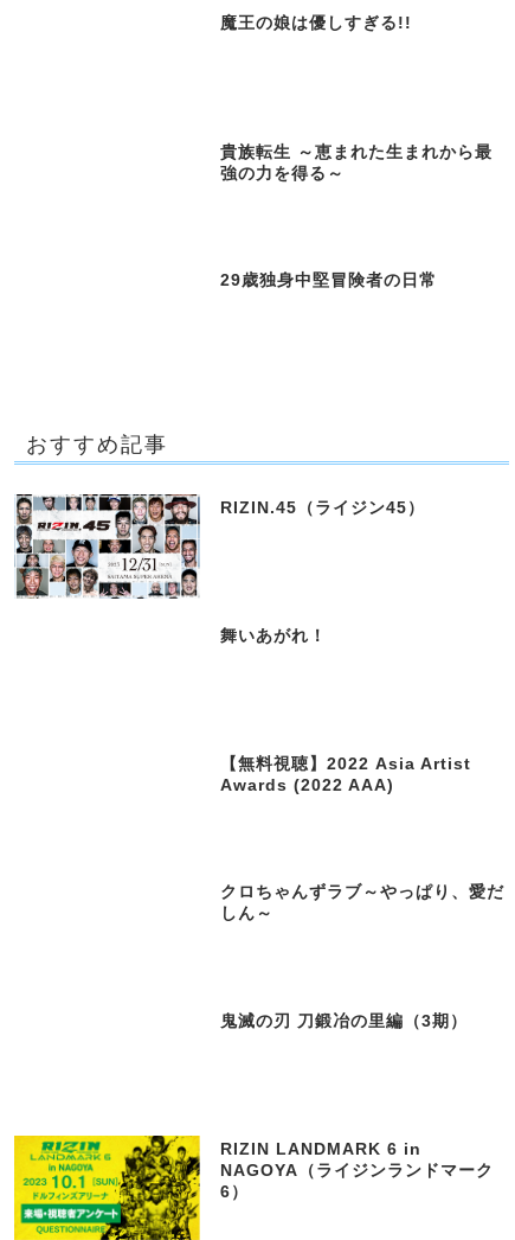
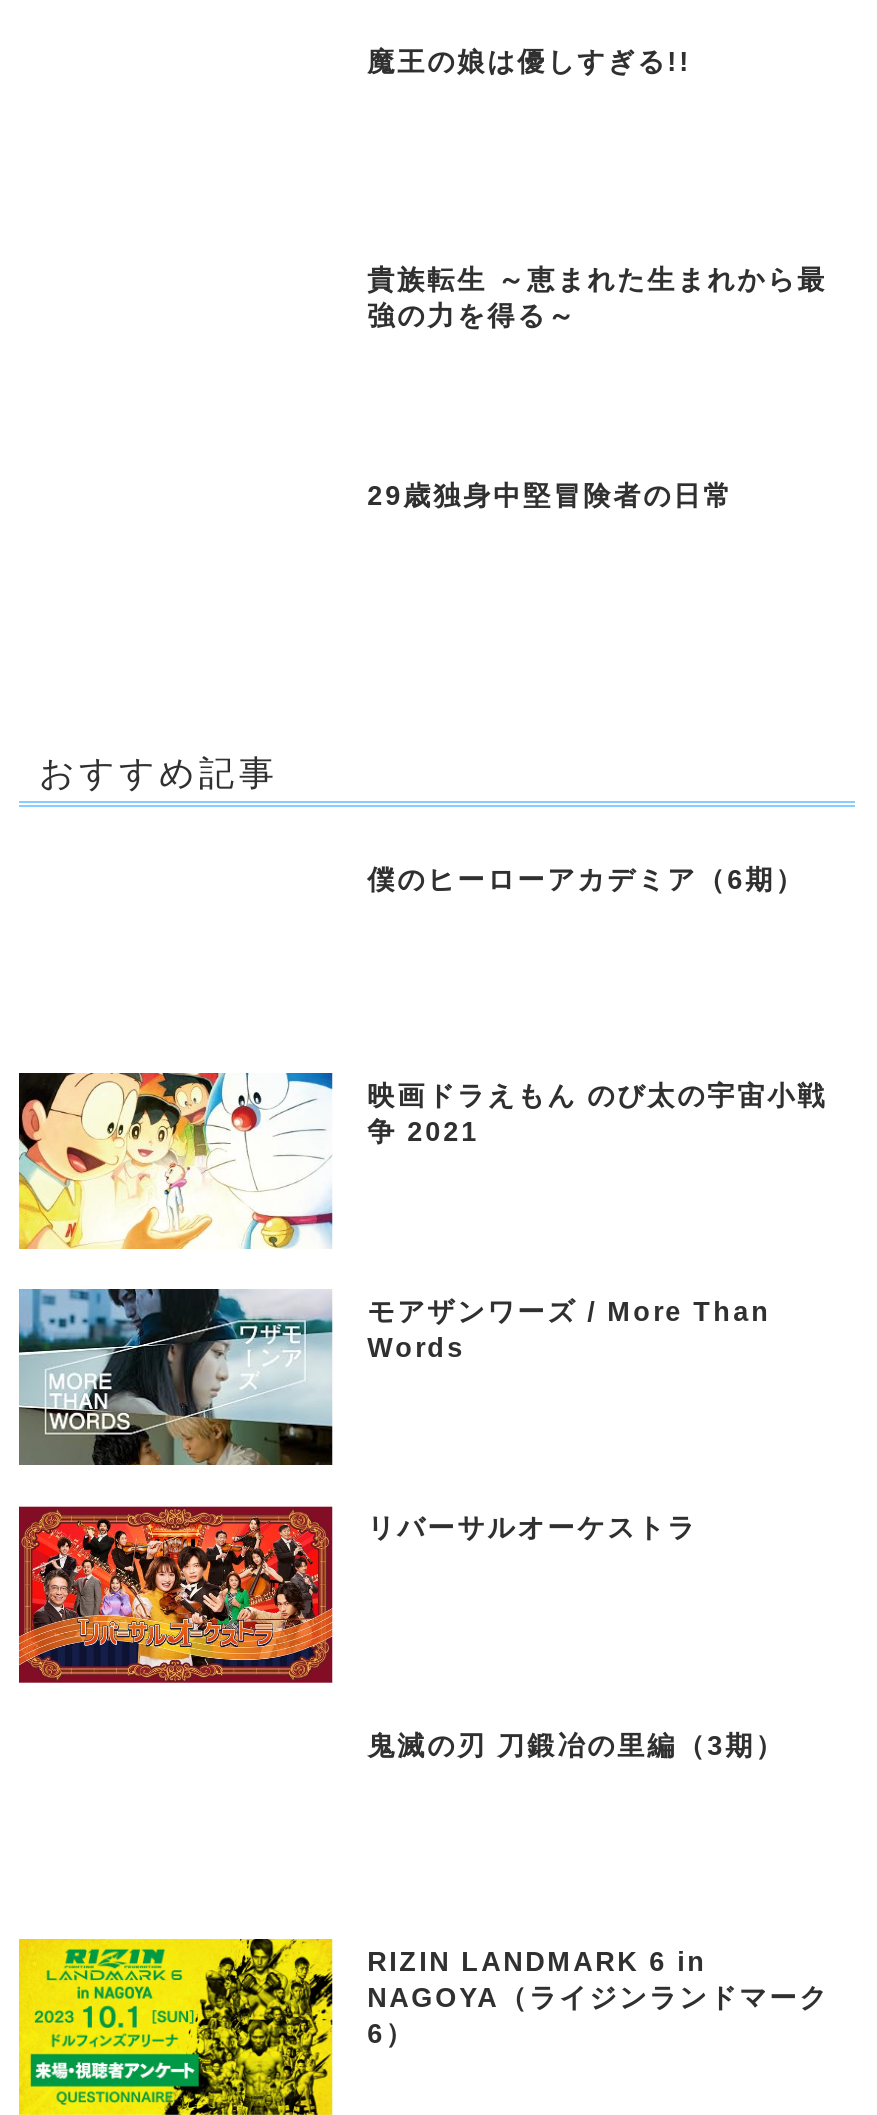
none -> [17,1071,335,1251] [image]
none -> [17,1287,335,1467] [image]
none -> [17,1505,335,1685] [image]
[14,493,201,600] [image] -> none
[220,499,425,517] RIZIN.45（ライジン45） -> [367,865,805,895] 僕のヒーローアカデミア（6期）
[220,627,327,645] 舞いあがれ！ -> [367,1081,827,1147] 映画ドラえもん のび太の宇宙小戦 | 争 2021
[220,755,471,795] 【無料視聴】2022 Asia Artist | Awards (2022 AAA) -> [367,1297,771,1363] モアザンワーズ / More Than | Words
[220,884,505,923] クロちゃんずラブ～やっぱり、愛だ | しん～ -> [367,1514,697,1544] リバーサルオーケストラ

